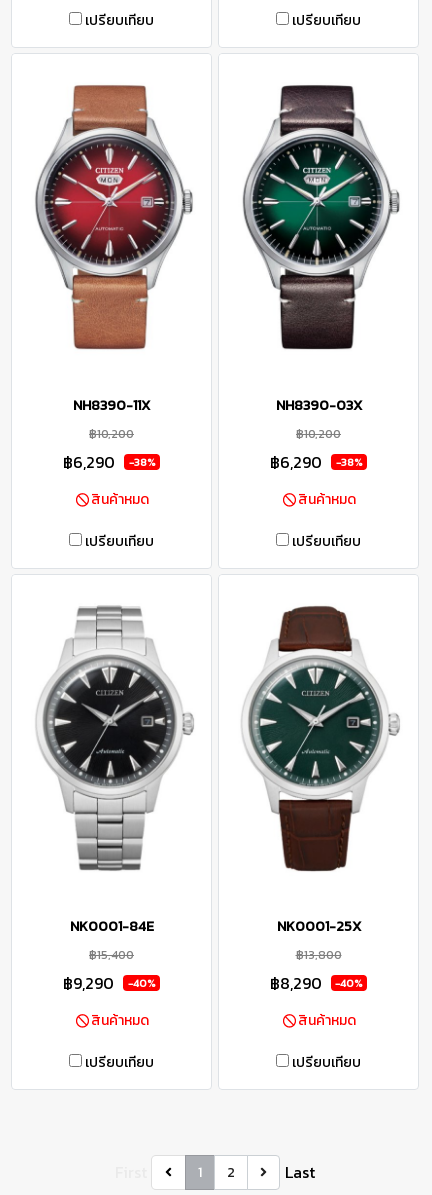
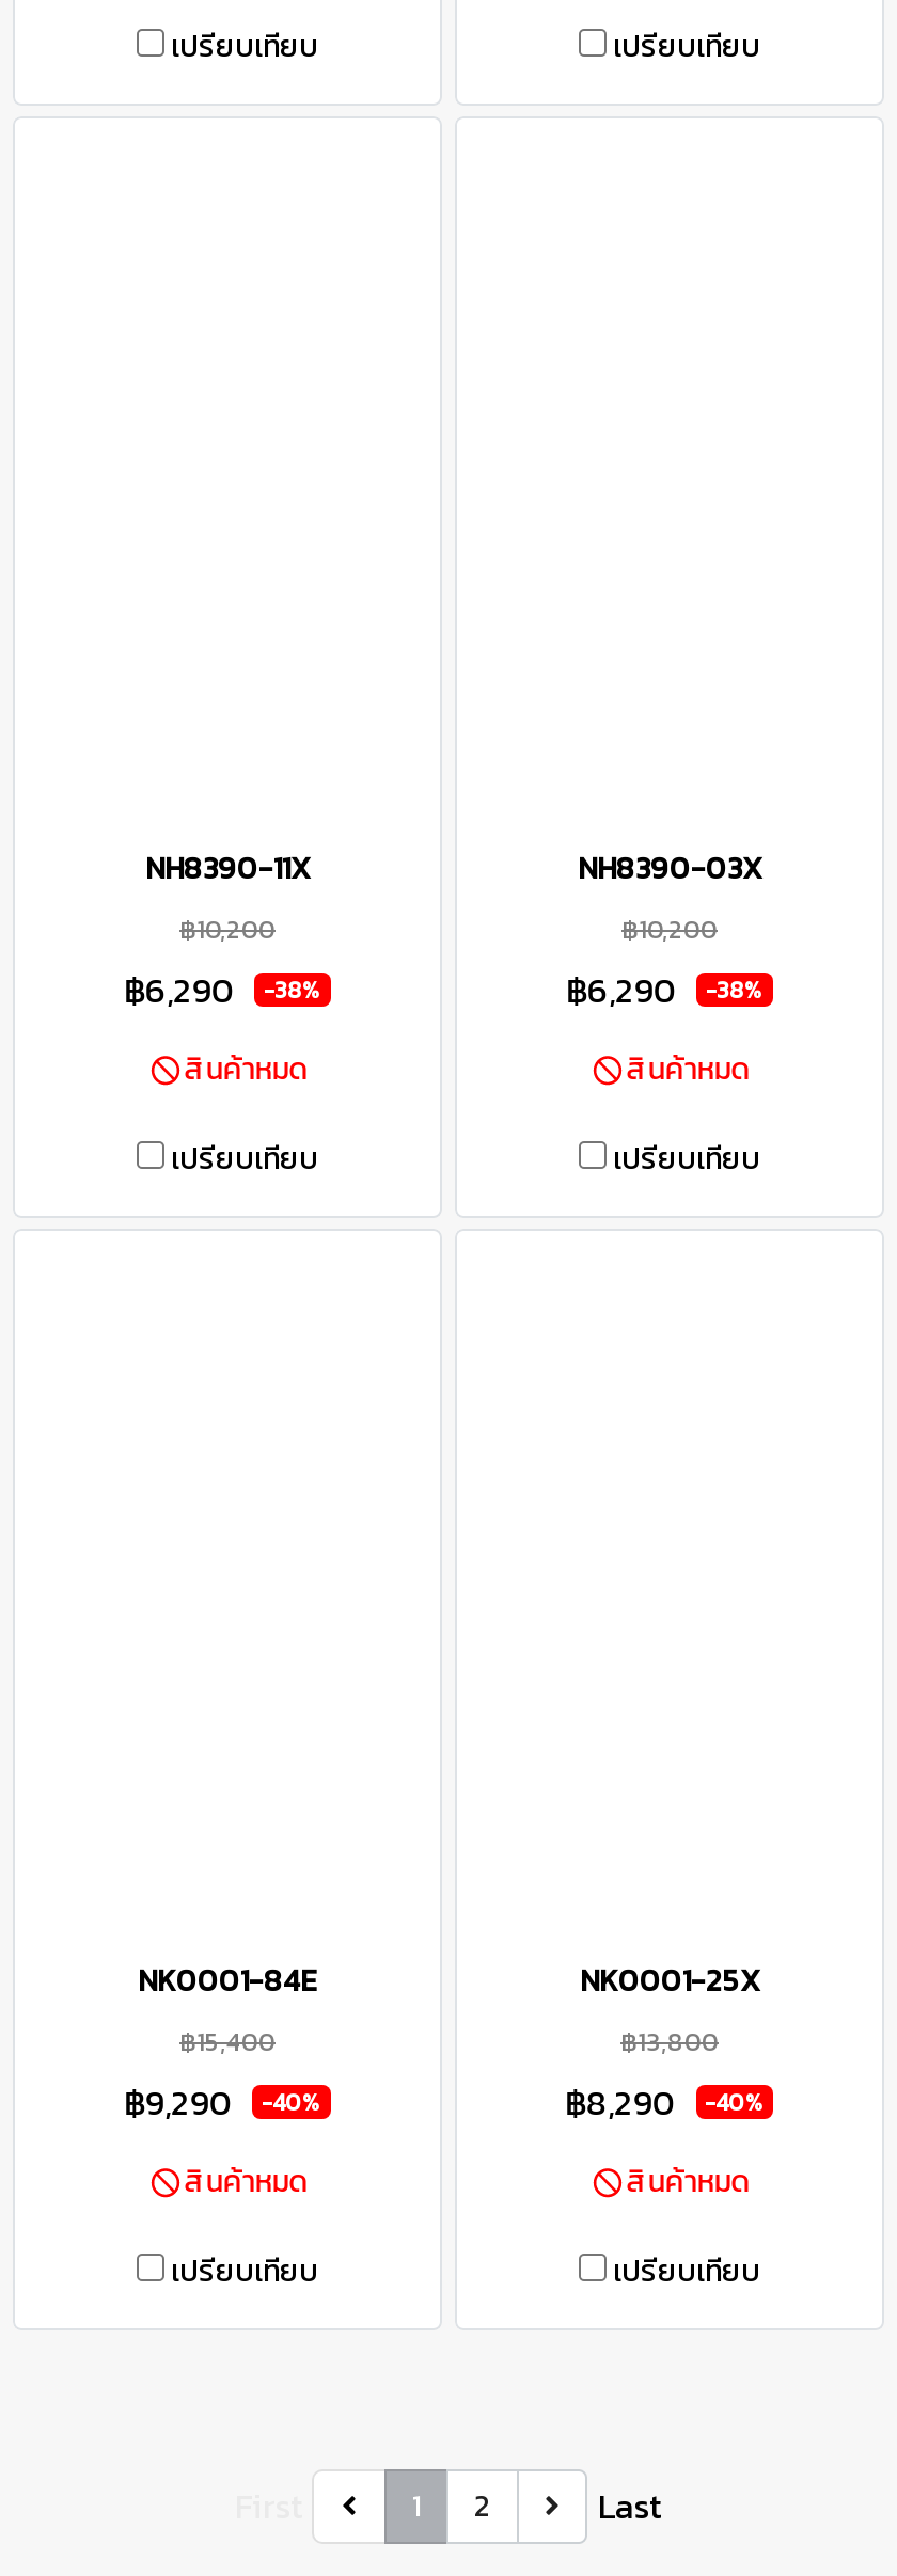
[34,84,193,350] [image] -> none
[242,84,400,350] [image] -> none
[36,605,194,872] [image] -> none
[243,605,400,872] [image] -> none

